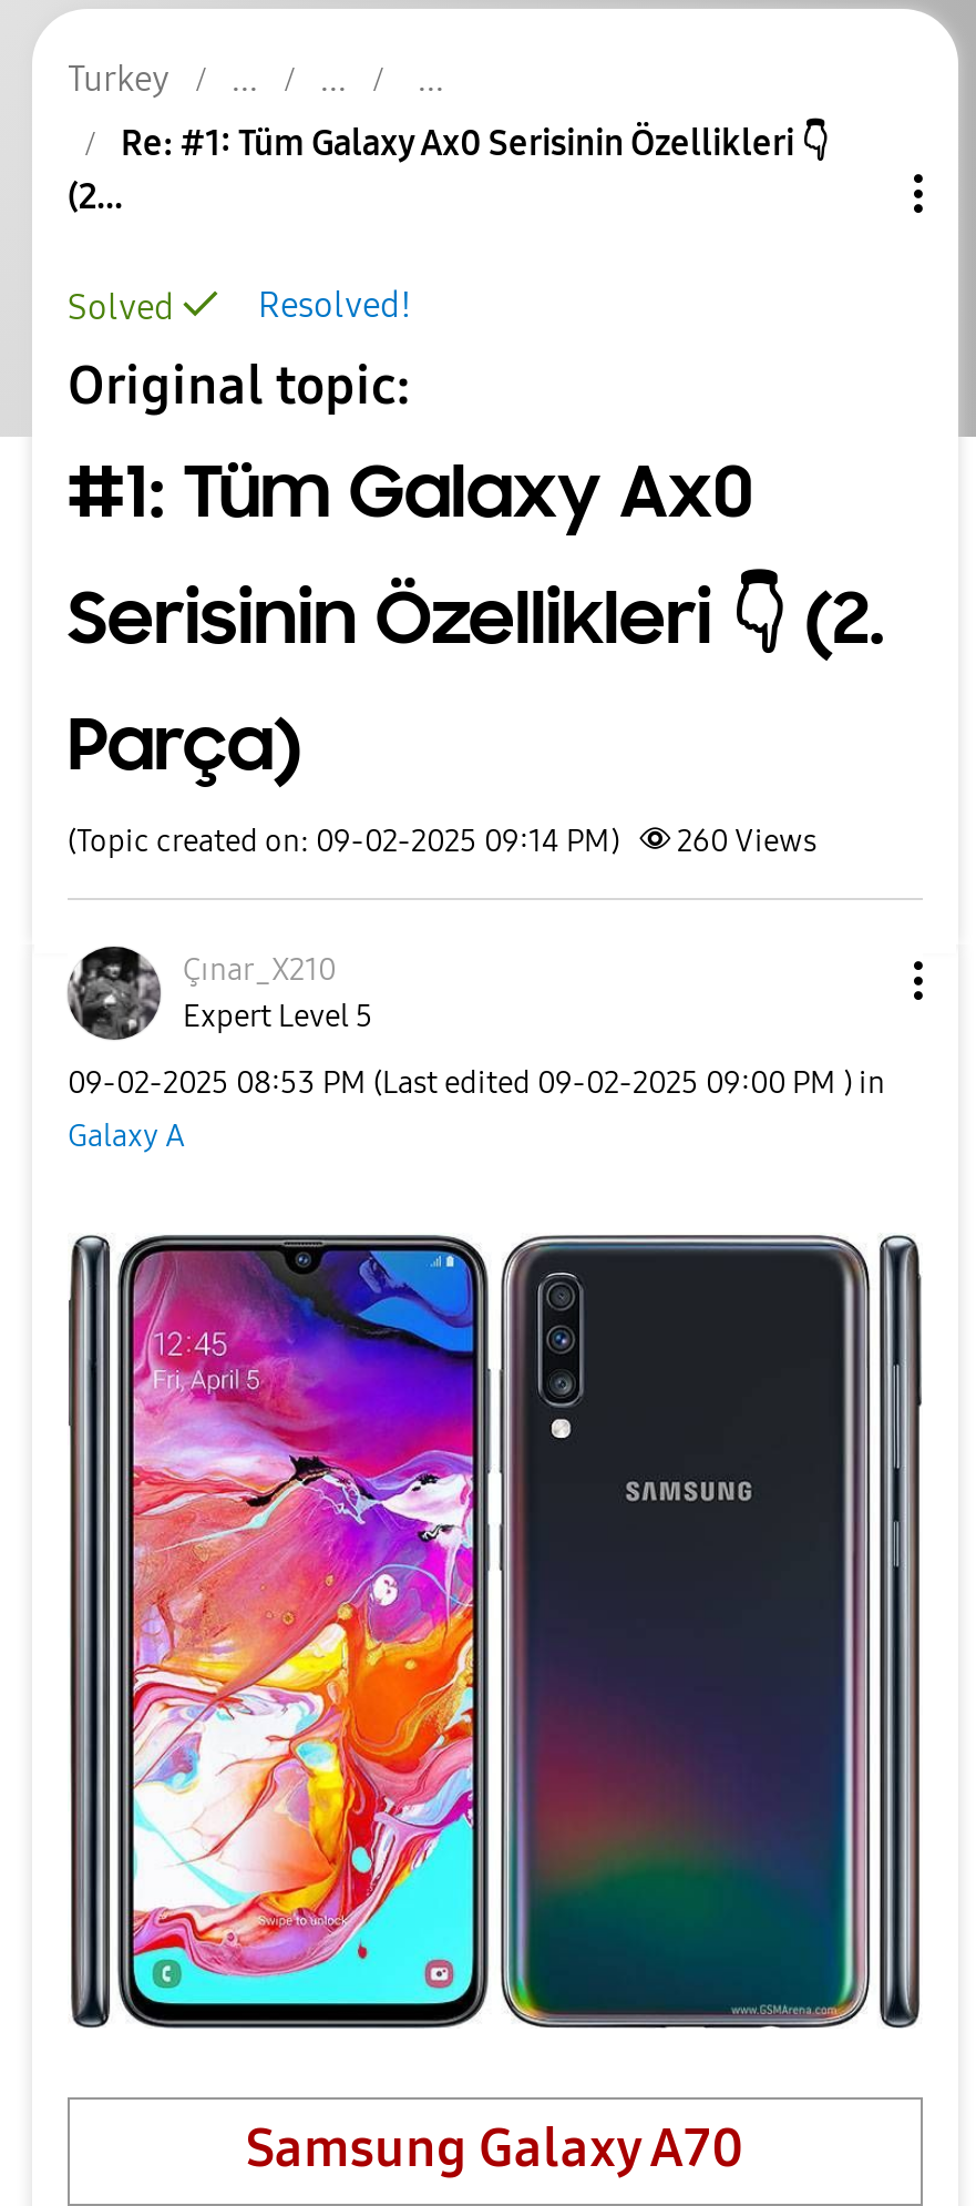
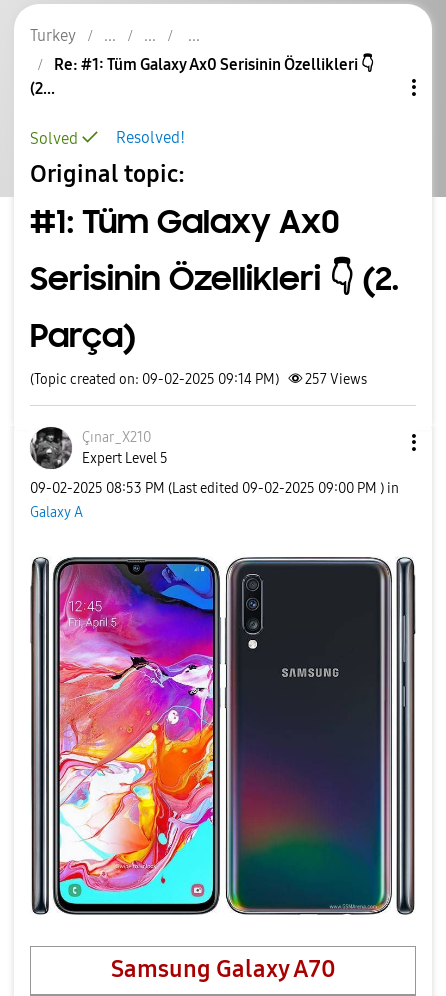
[68,823,816,860] (Topic created on: 09-02-2025 09:14 PM) 260 Views -> [30,371,367,388] (Topic created on: 09-02-2025 09:14 PM) 257 Views

